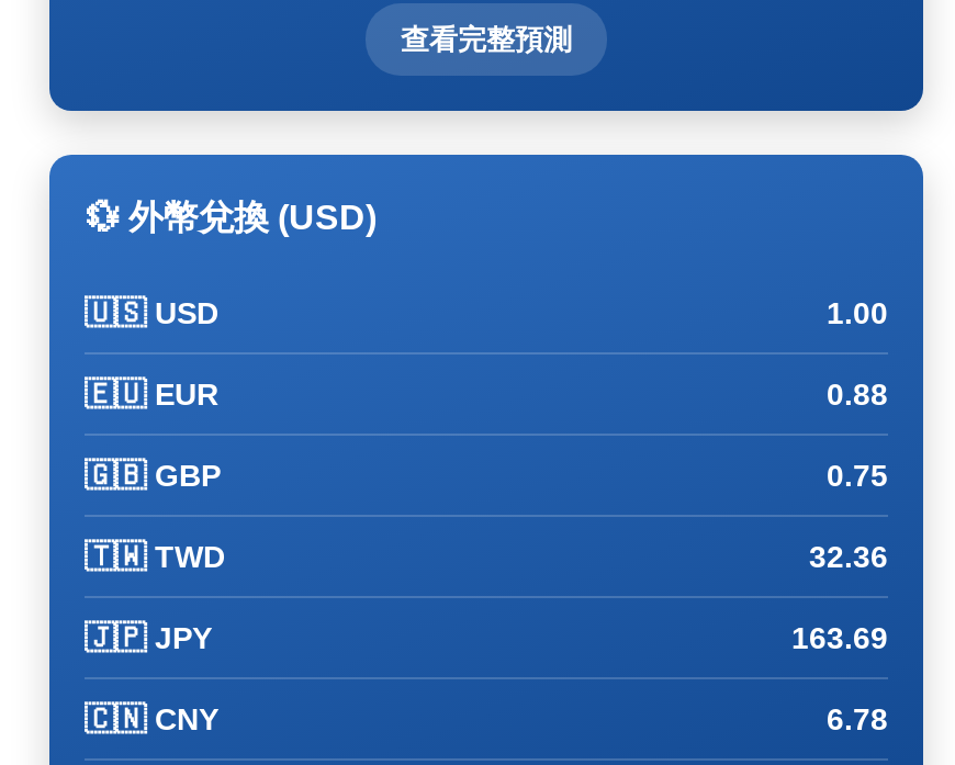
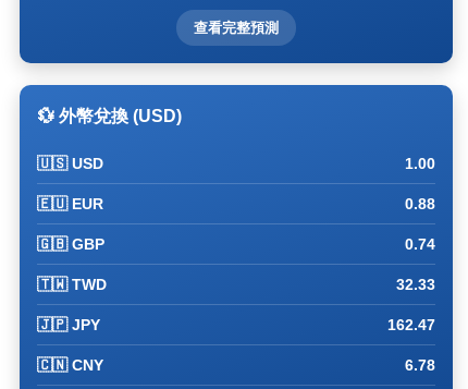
[827,457,888,492] 0.75 -> [405,235,435,252] 0.74
[809,538,888,573] 32.36 -> [396,275,435,293] 32.33
[791,619,888,655] 163.69 -> [387,316,435,333] 162.47

